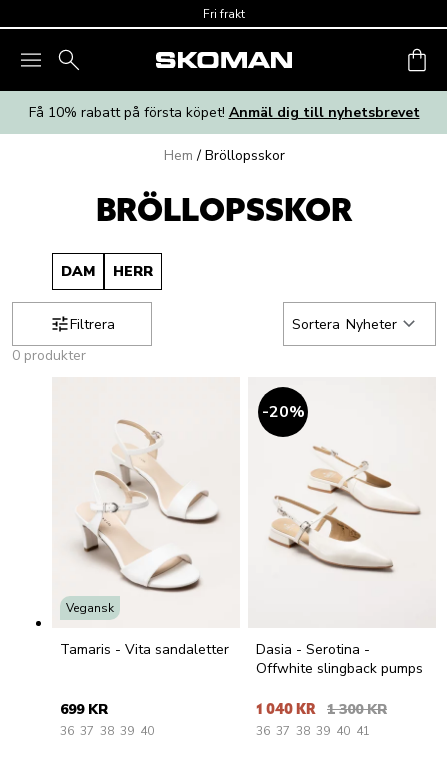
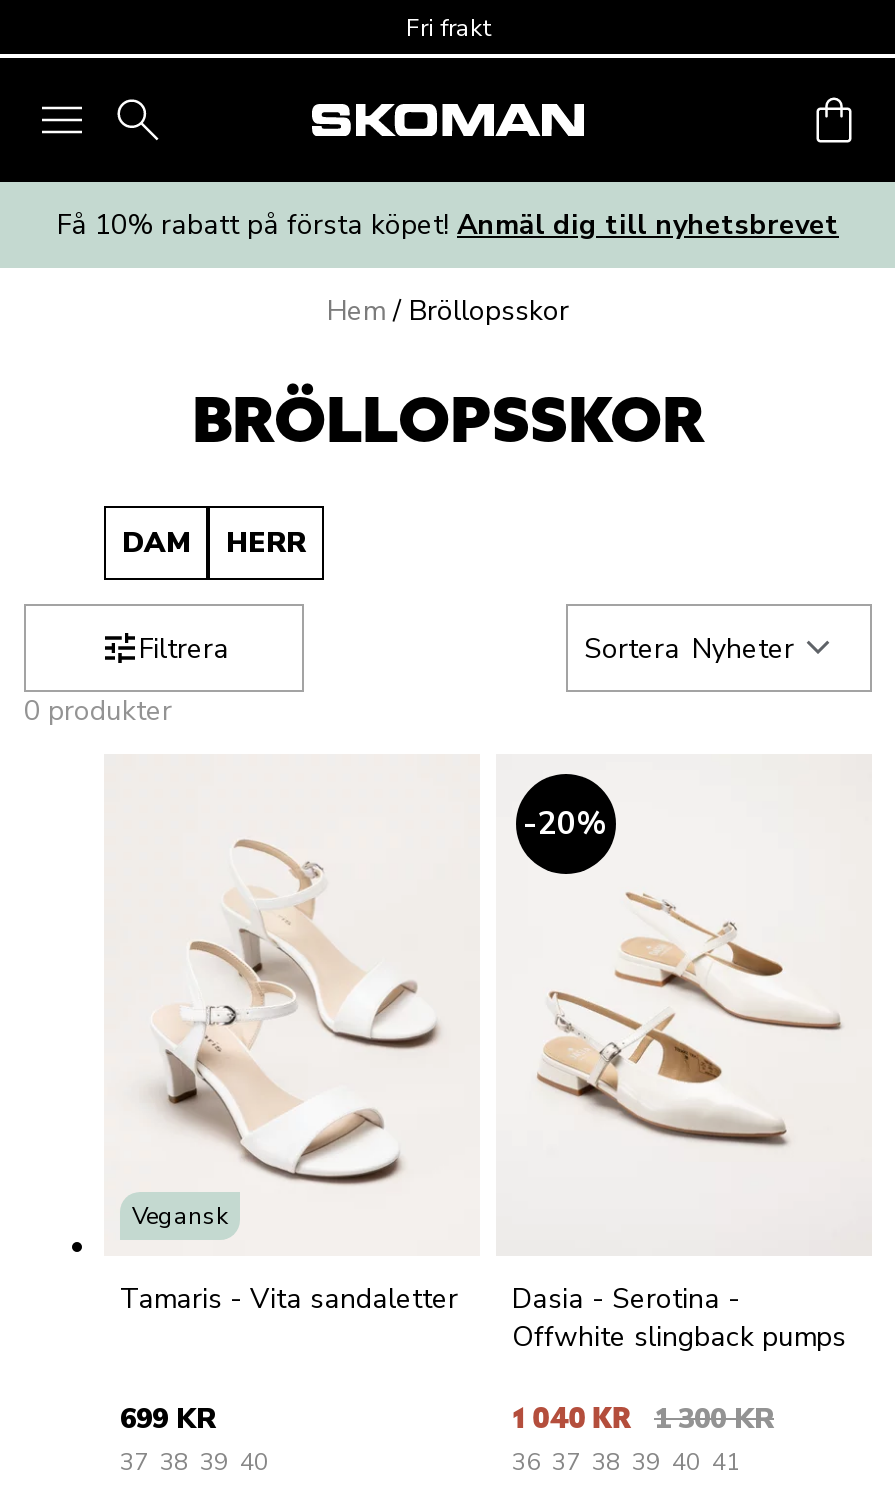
[60,723,154,739] 36 37 38 39 40 -> [120,1445,268,1477] 37 38 39 40

